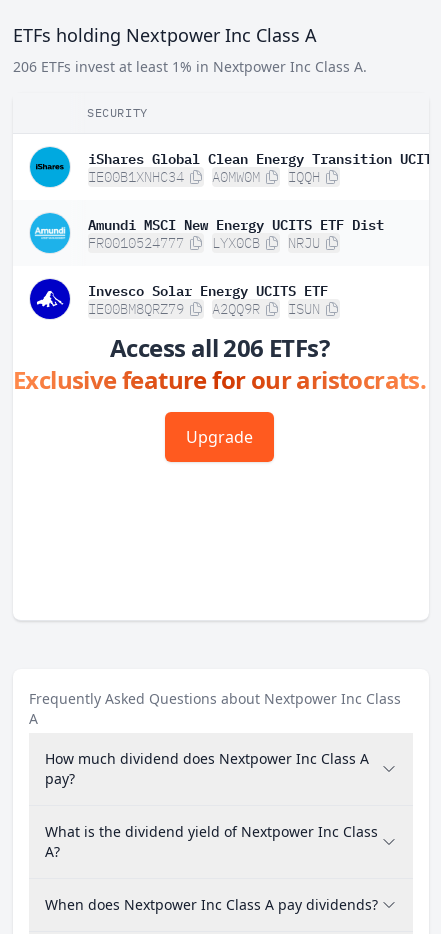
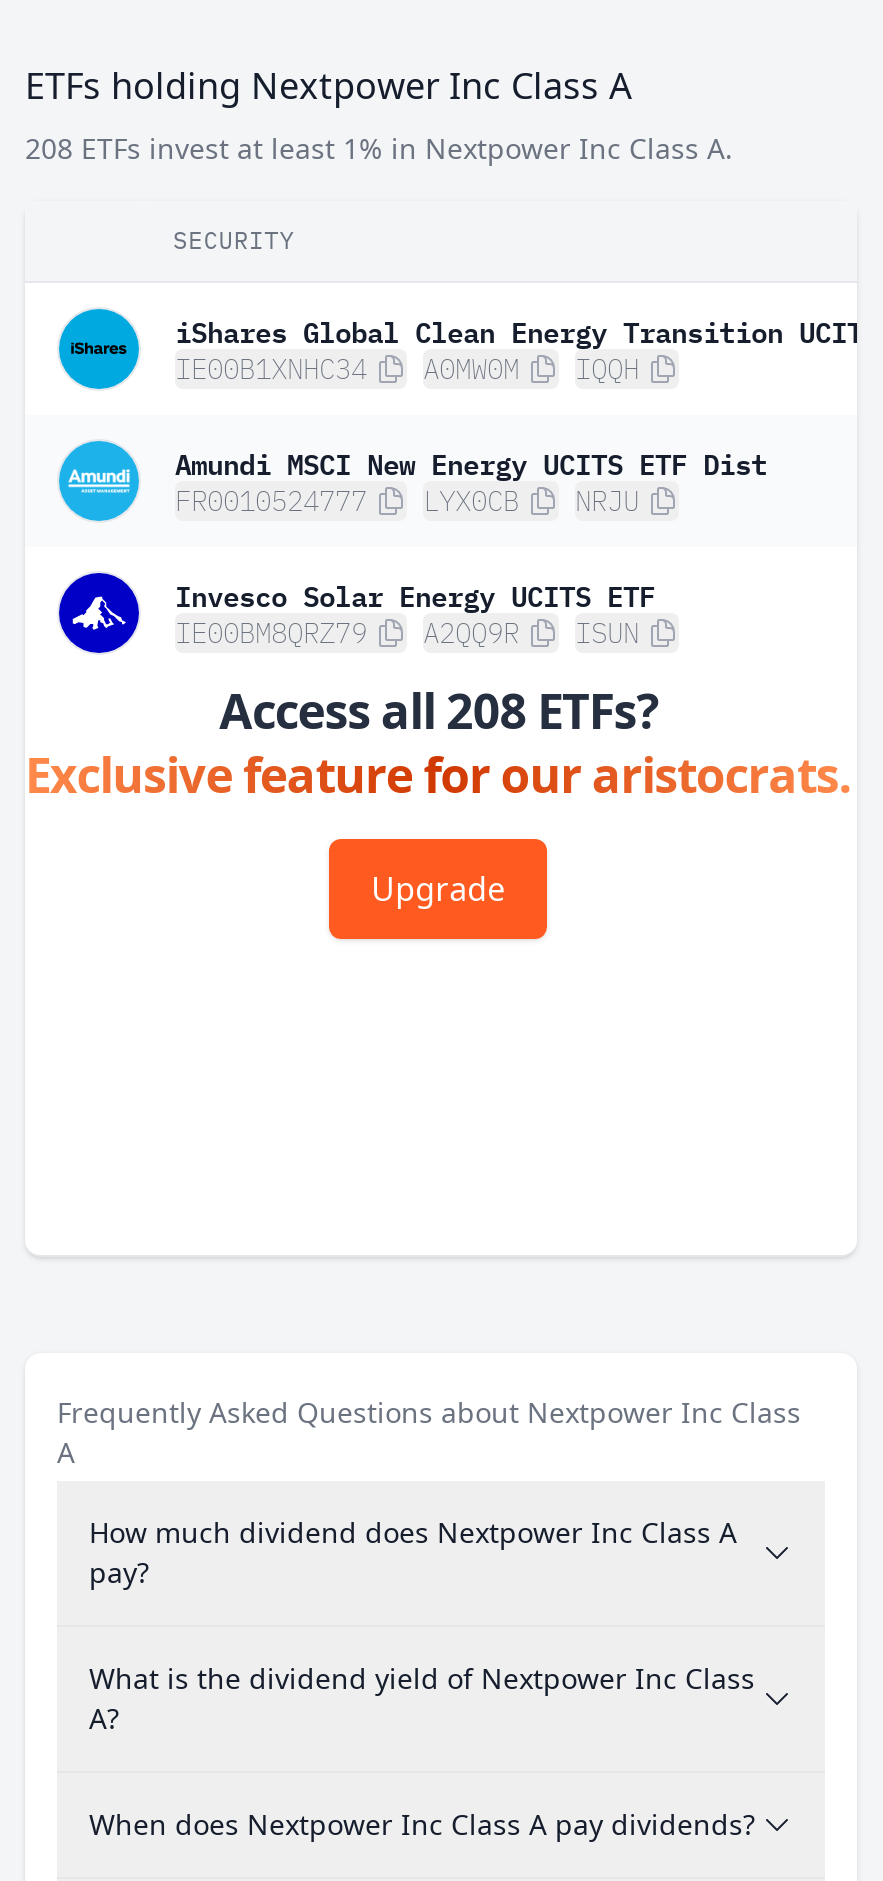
[13,57,367,76] 206 ETFs invest at least 1% in Nextpower Inc Class A. -> [25,129,733,167] 208 ETFs invest at least 1% in Nextpower Inc Class A.
[110,331,329,364] Access all 206 ETFs? -> [219,677,657,743] Access all 208 ETFs?

